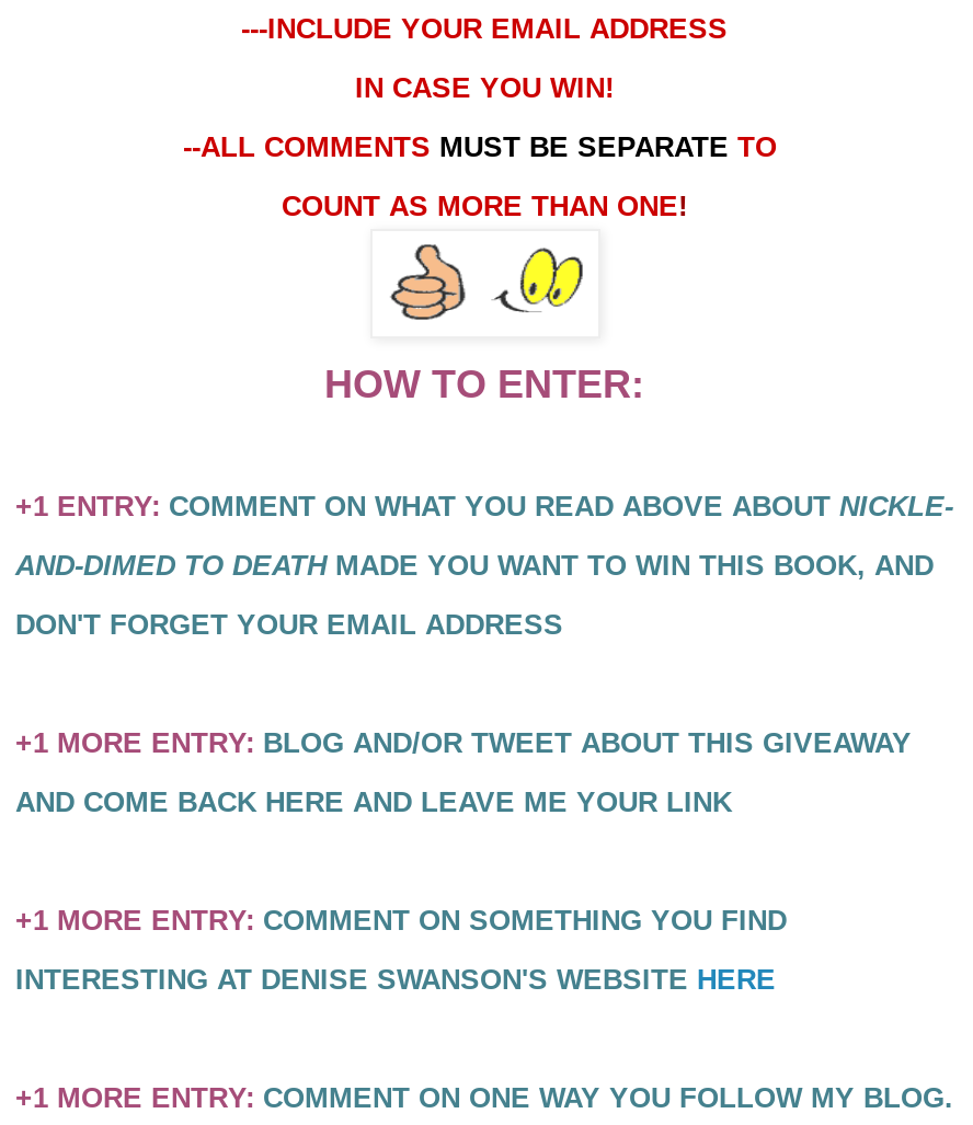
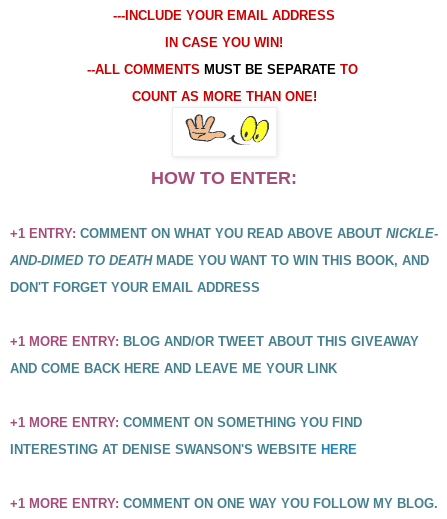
[388,246,489,323] [image] -> [182,114,227,149] [image]

